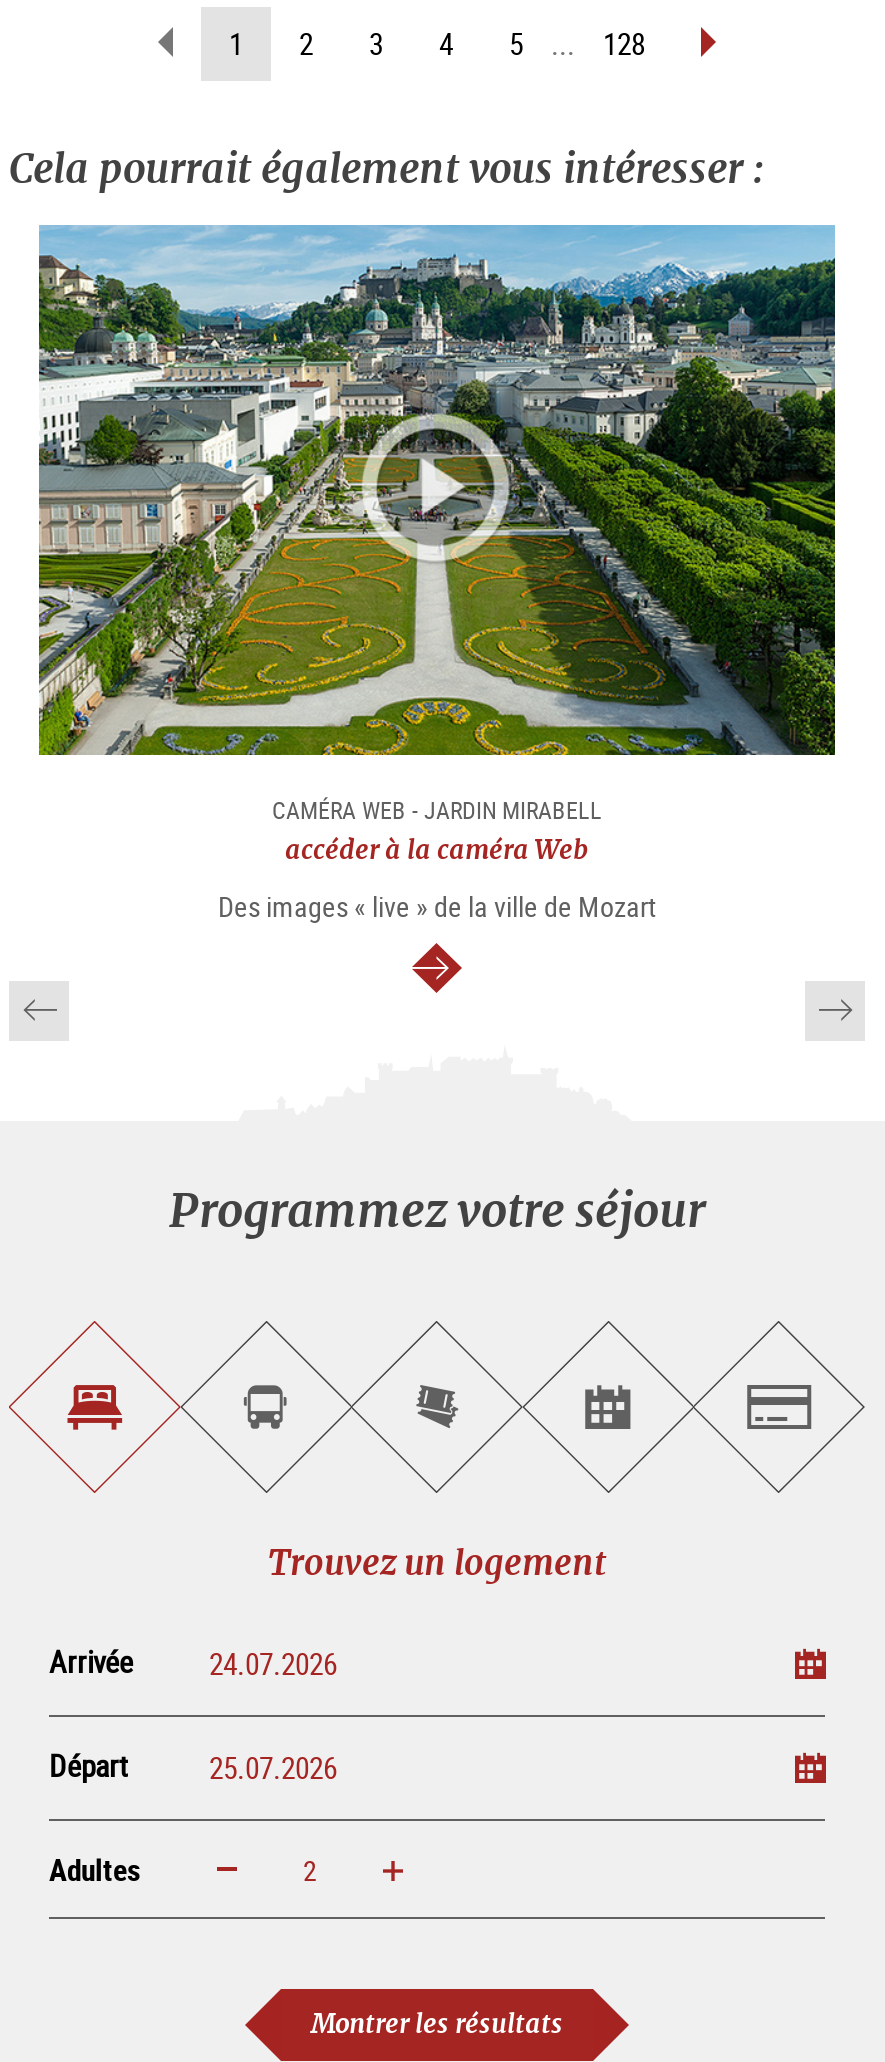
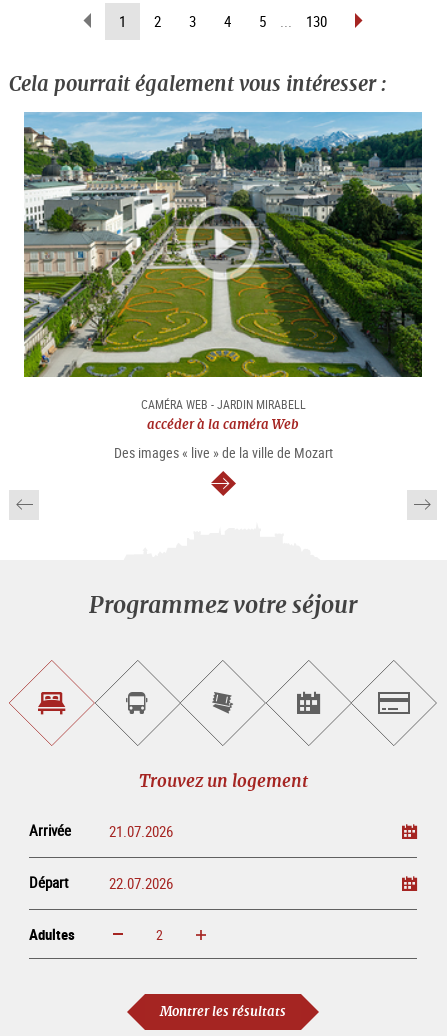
[603,23,645,63] 128 -> [306,11,327,31] 130

